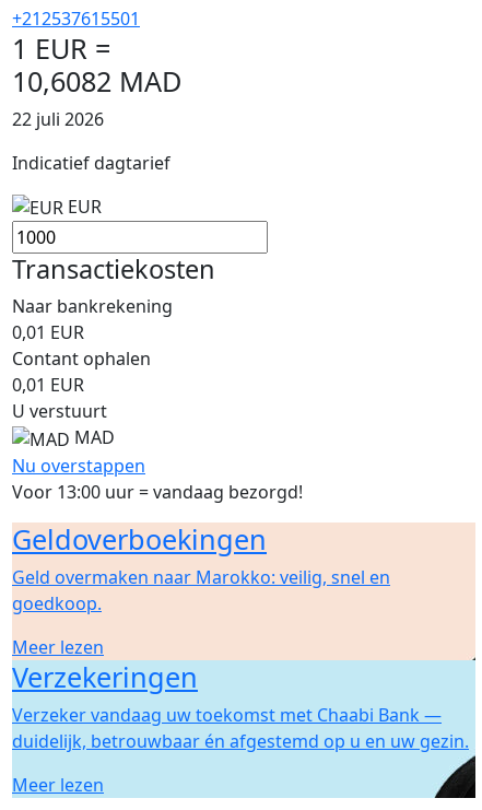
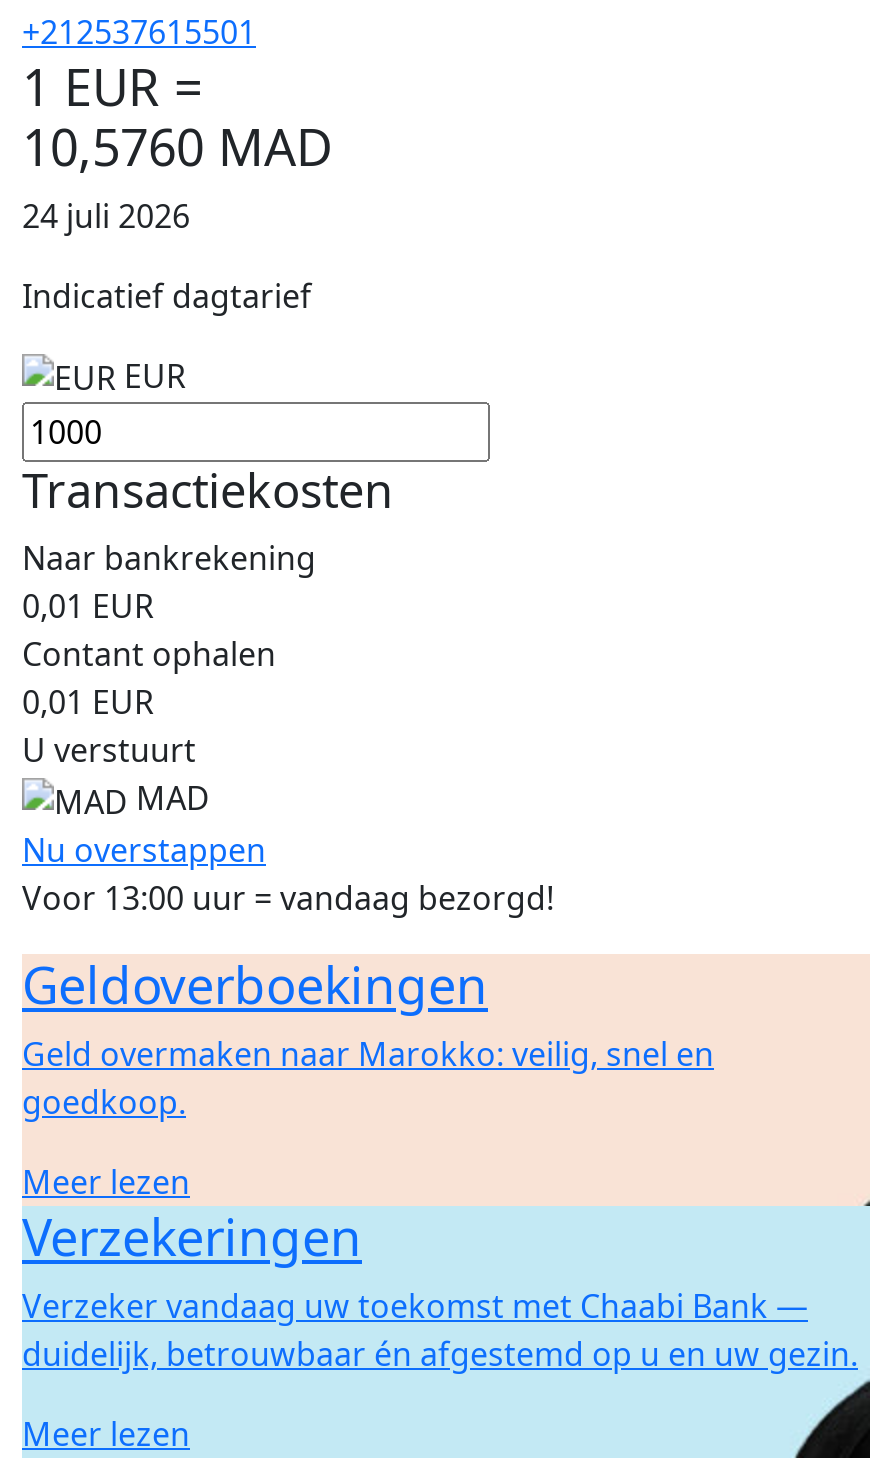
[12,62,181,99] 10,6082 MAD -> [22,111,332,179] 10,5760 MAD
[12,107,104,131] 22 juli 2026 -> [22,193,190,237] 24 juli 2026

